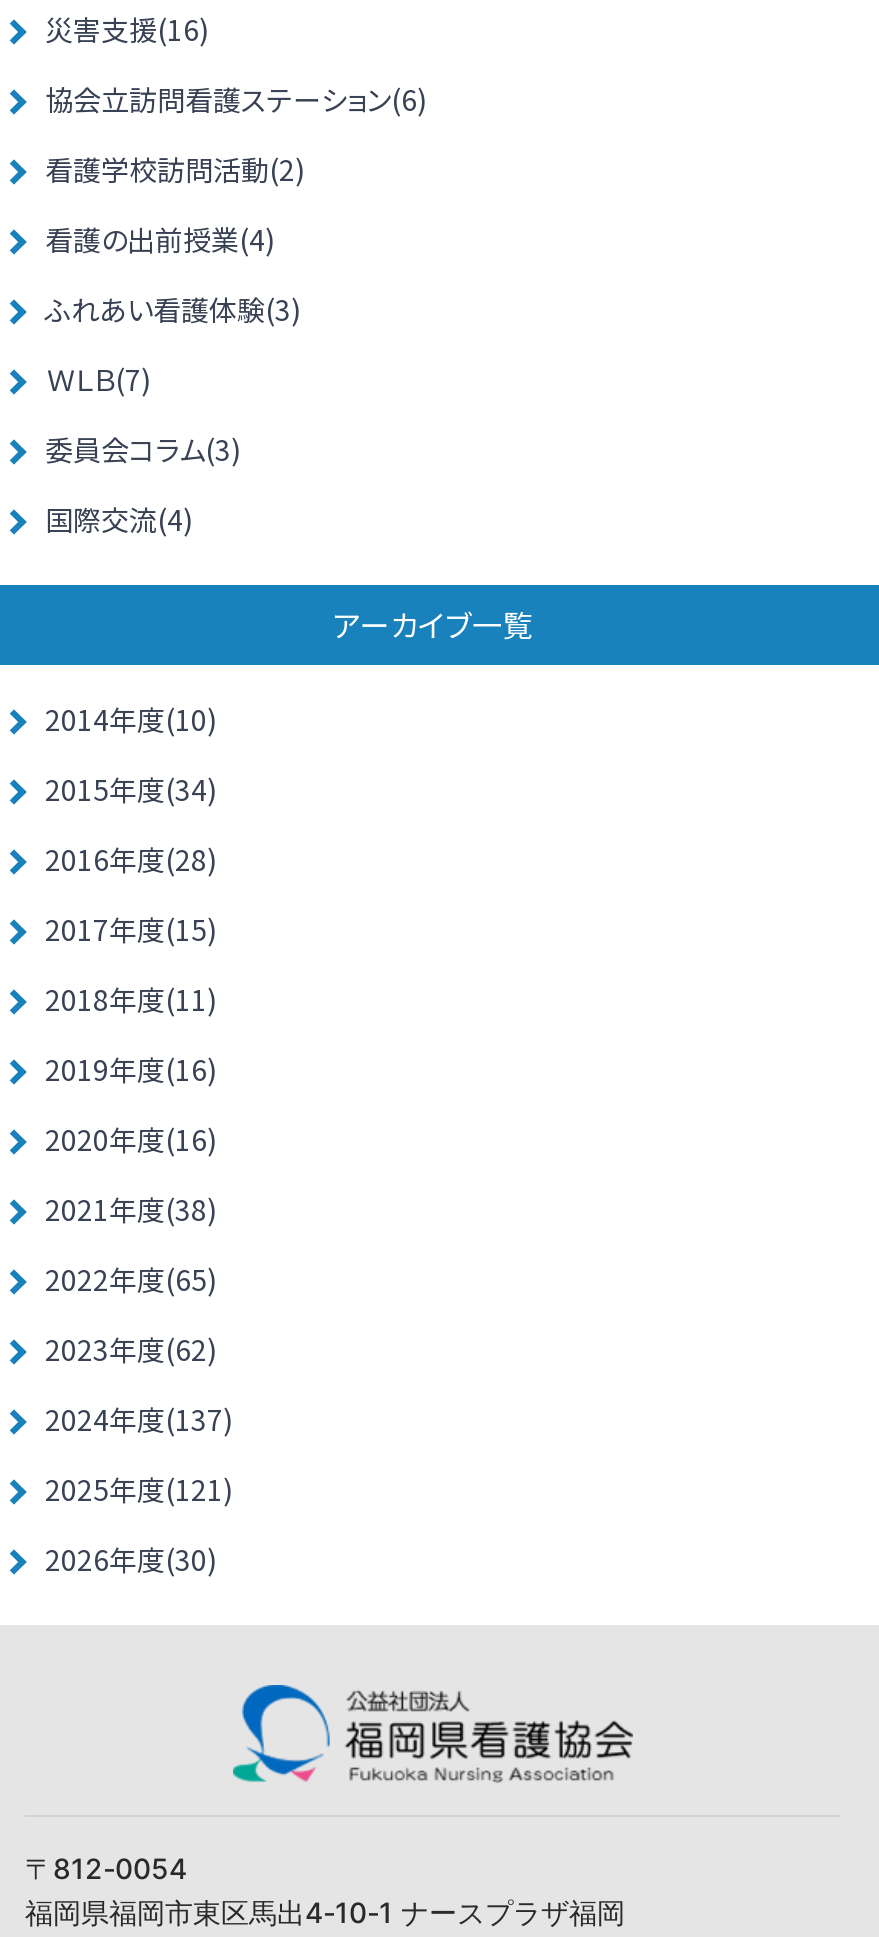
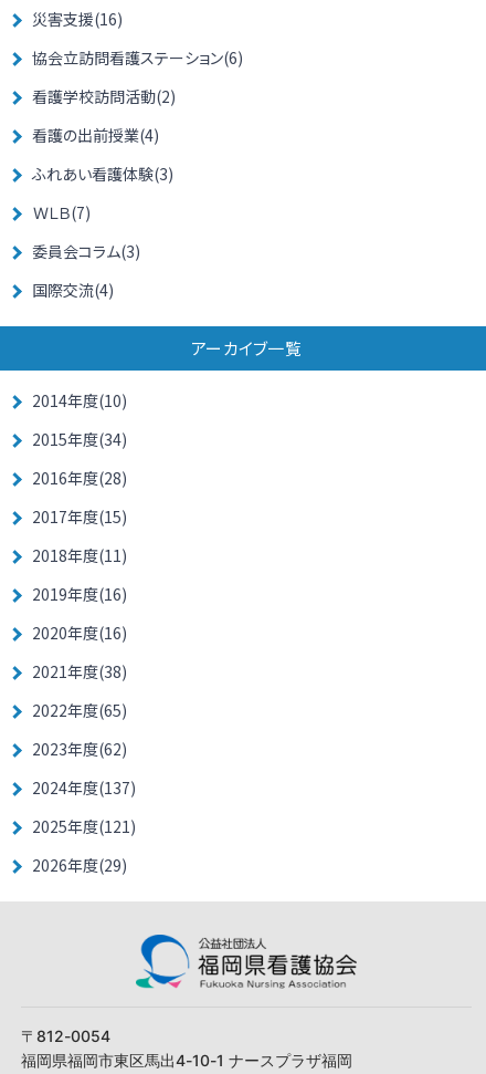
[45,1540,217,1580] 2026年度(30) -> [32,854,127,876] 2026年度(29)

